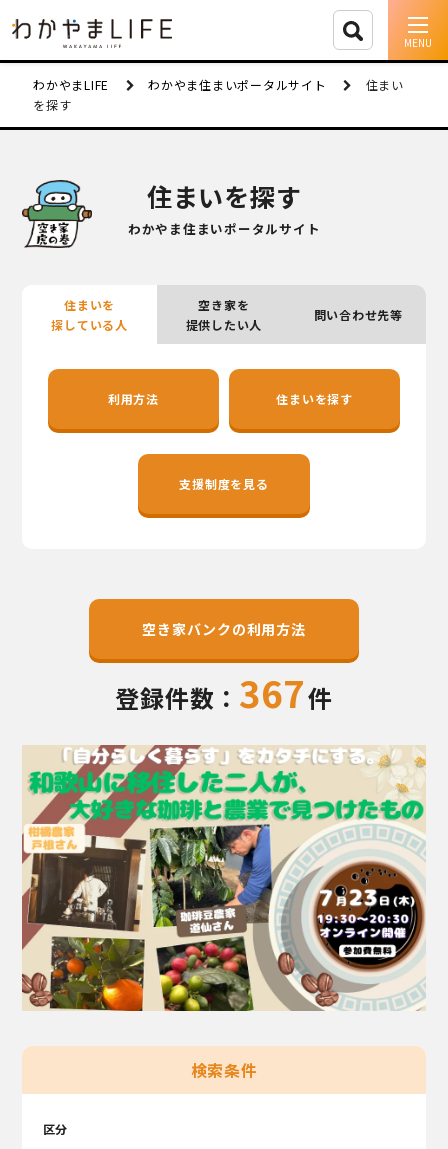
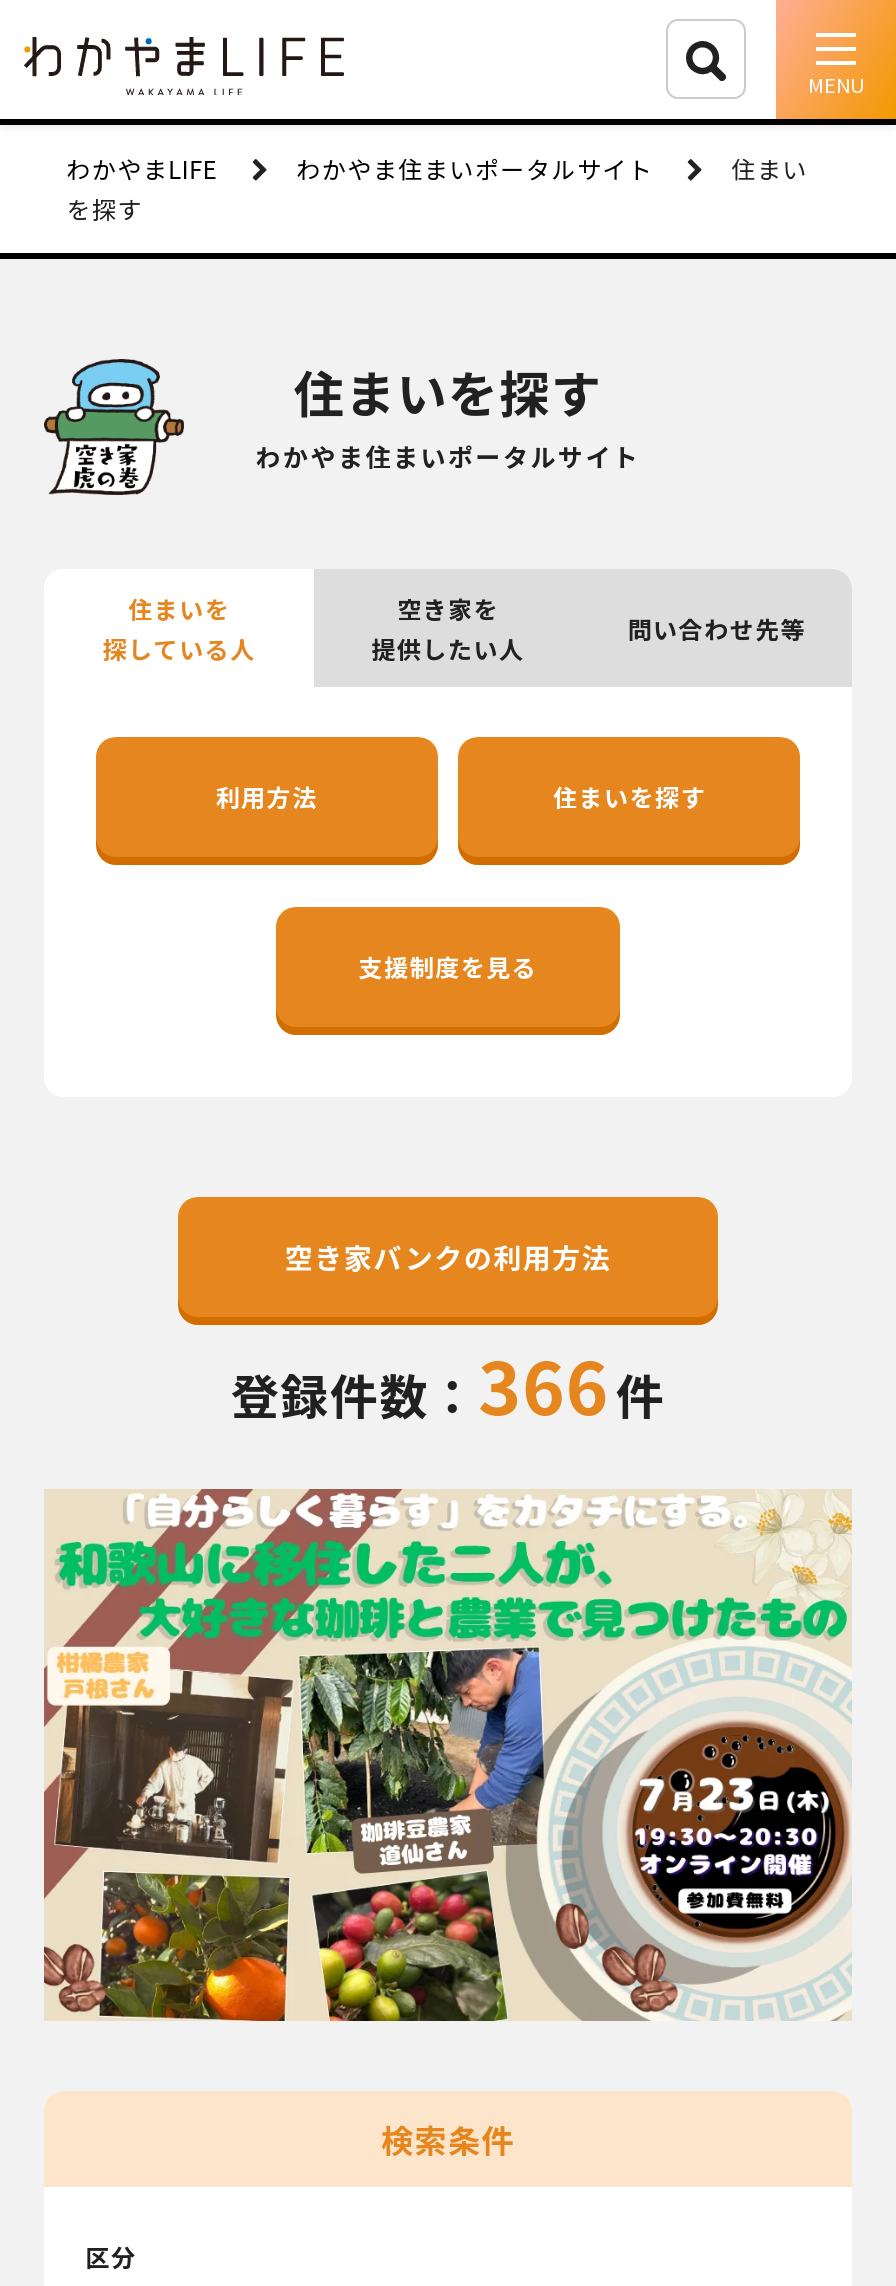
[115,666,333,718] 登録件数：367 件 -> [231,1331,665,1435] 登録件数：366 件

